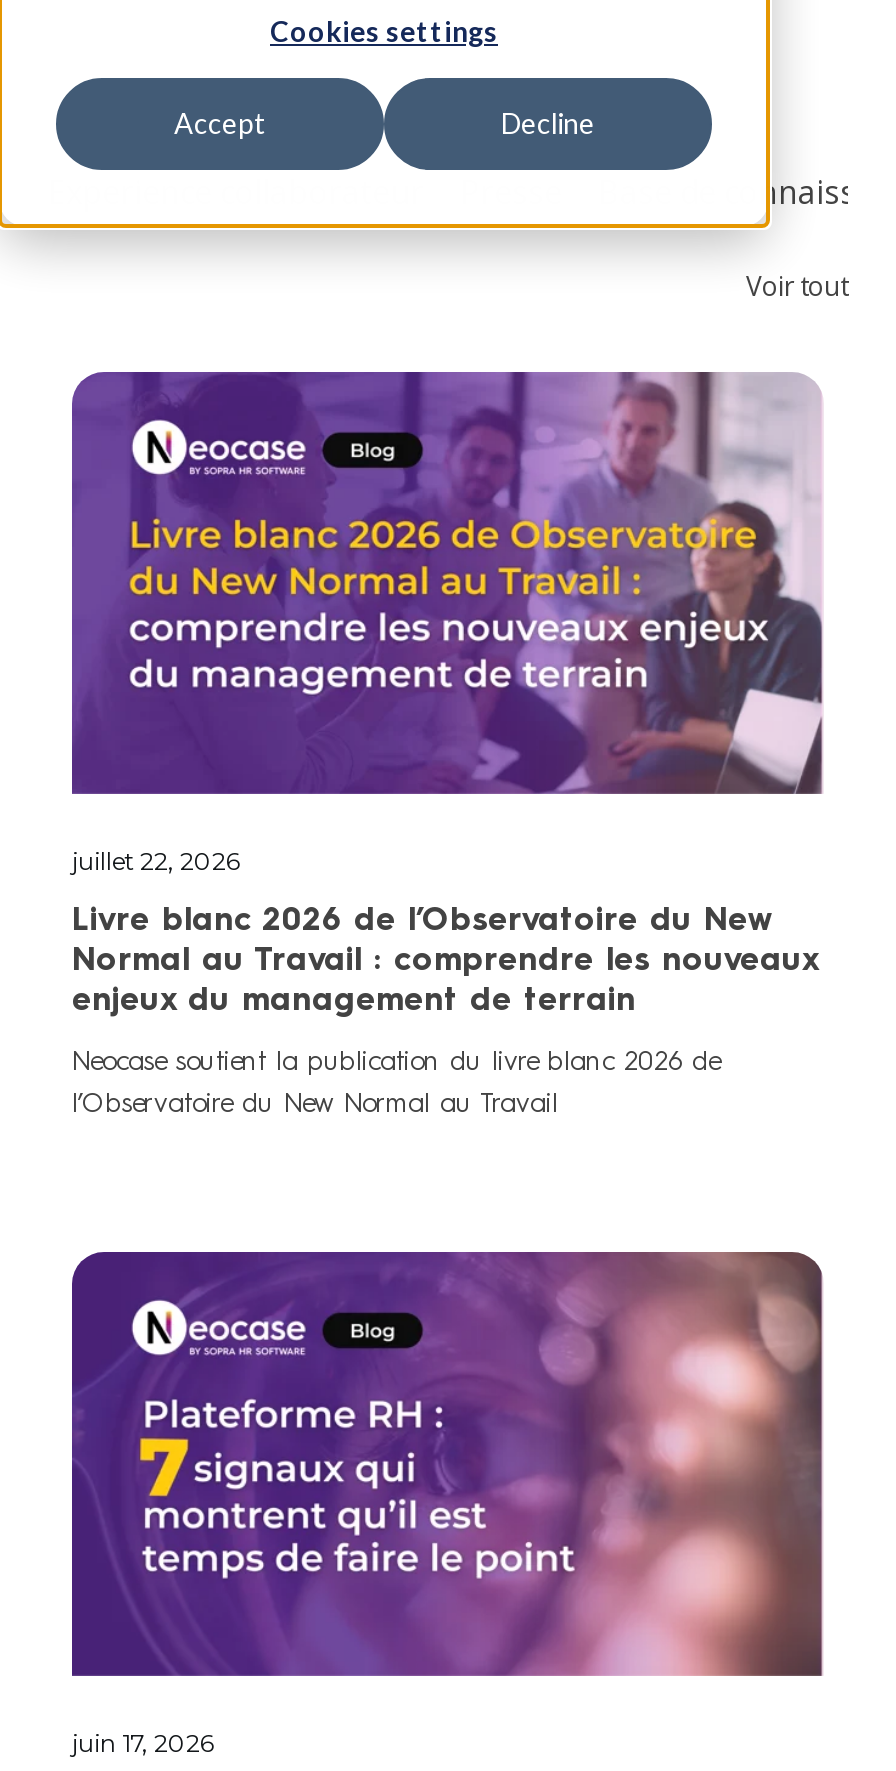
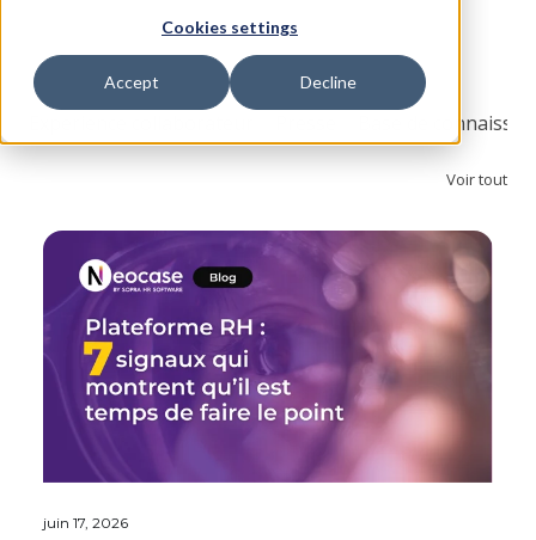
[72,370,822,1119] [image] | juillet 22, 2026 | Livre blanc 2026 de l’Observatoire du New | Normal au Travail : comprendre les nouveaux | enjeux du management de terrain | Neocase soutient la publication du livre blanc 2026 de | l’Observatoire du New Normal au Travail -> none

